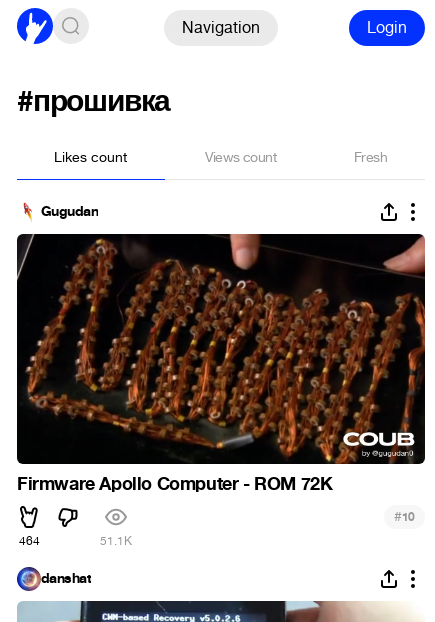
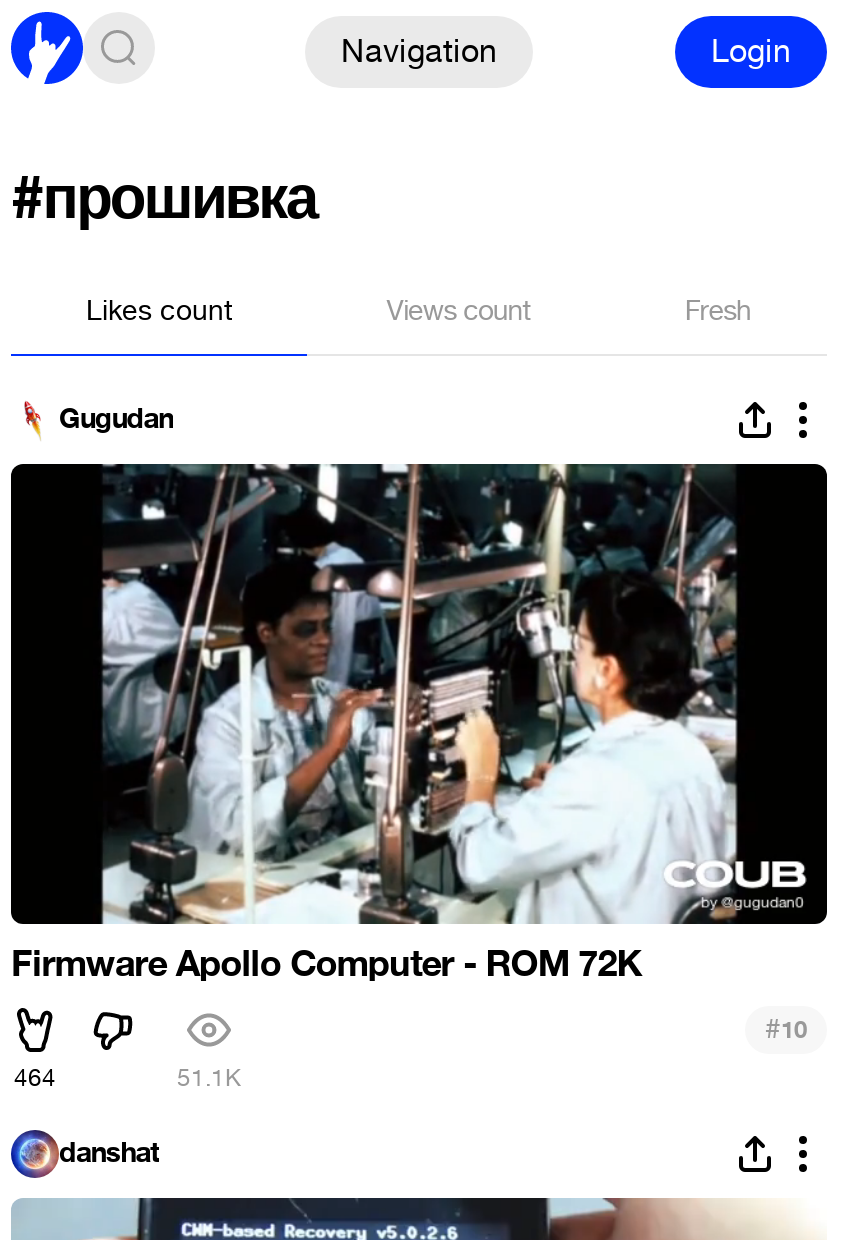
[17,233,426,465] [image] -> [11,462,829,926] [image]

